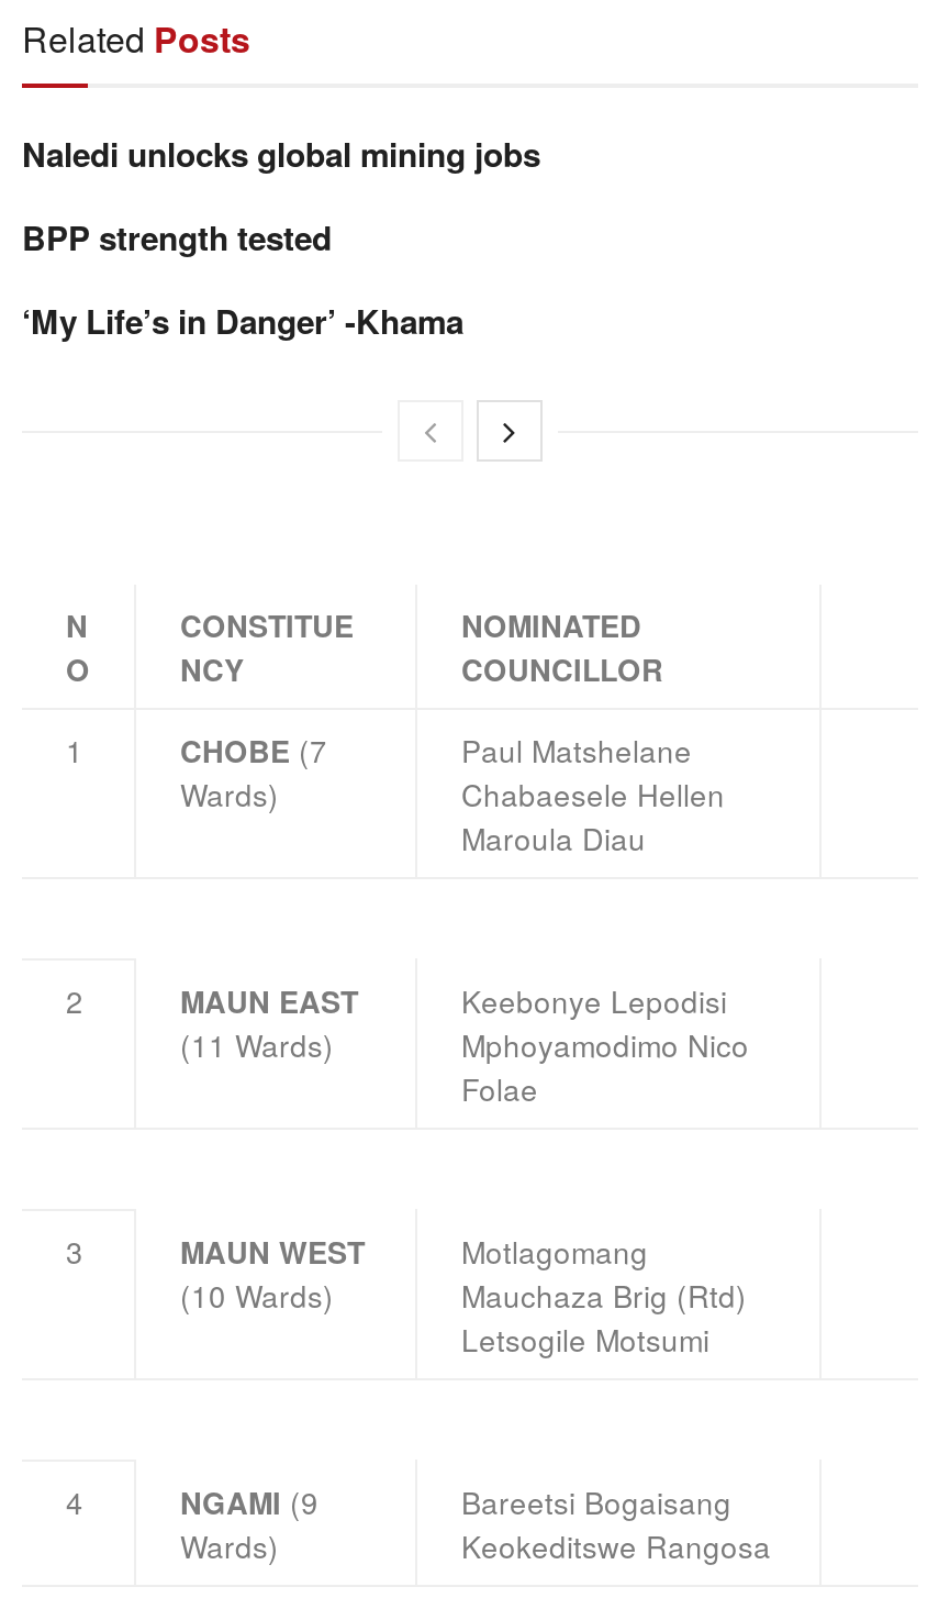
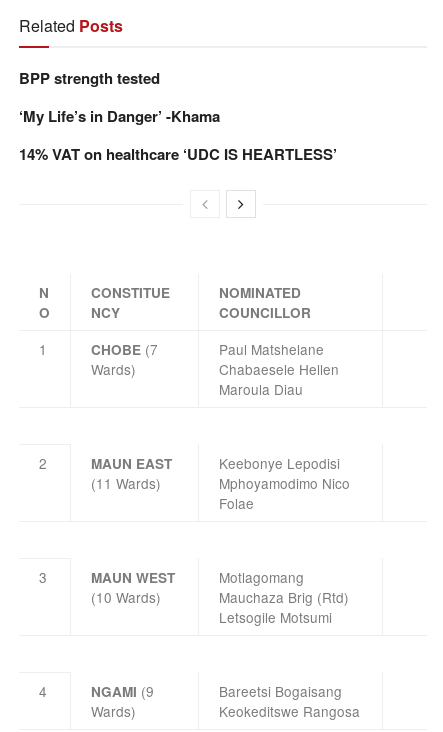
[22,129,540,178] Naledi unlocks global mining jobs -> none
moved [22,213,463,345] -> [19,67,220,127]: BPP strength tested | ‘My Life’s in Danger’ -Khama
none -> [19,143,337,165] 14% VAT on healthcare ‘UDC IS HEARTLESS’

